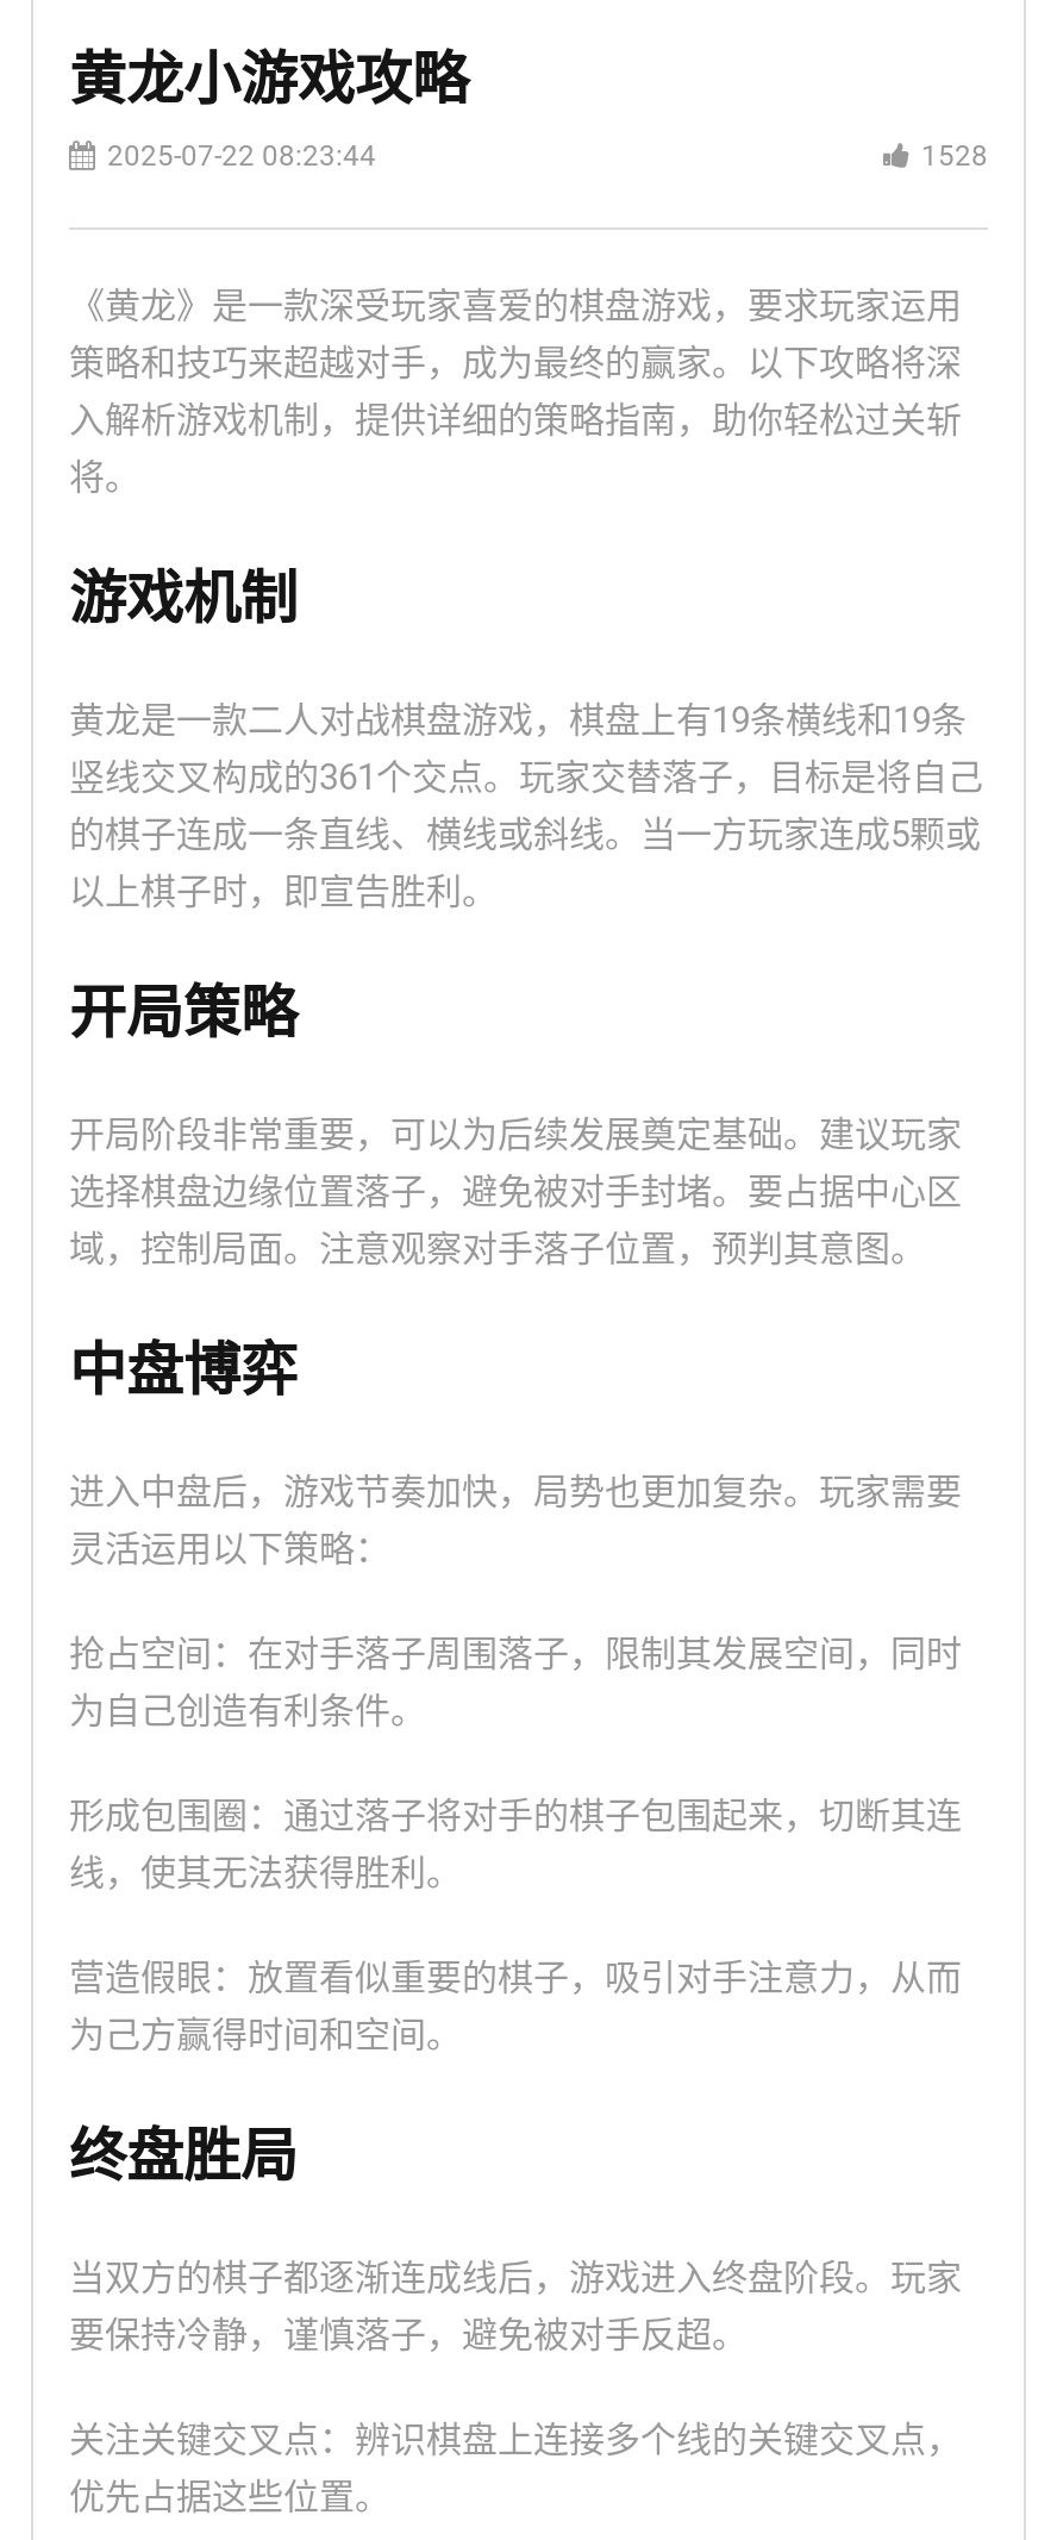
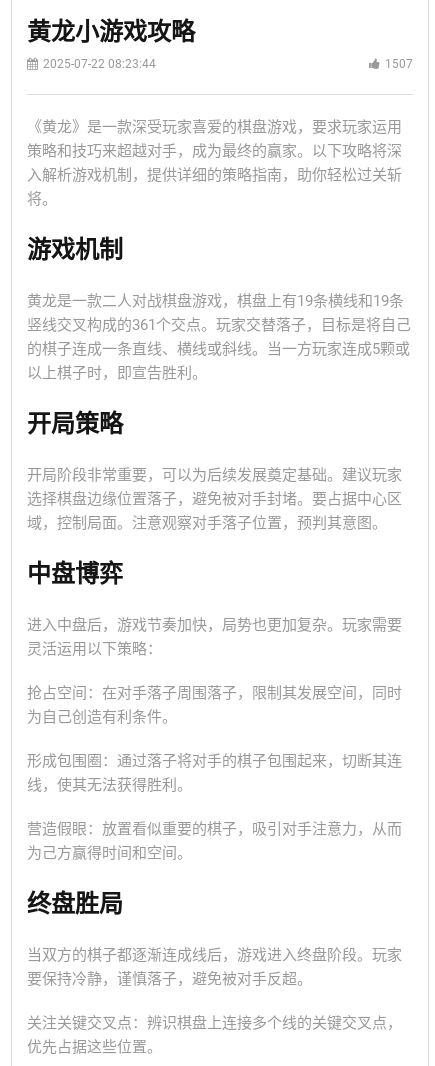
[921,139,988,173] 1528 -> [385,57,413,71] 1507

